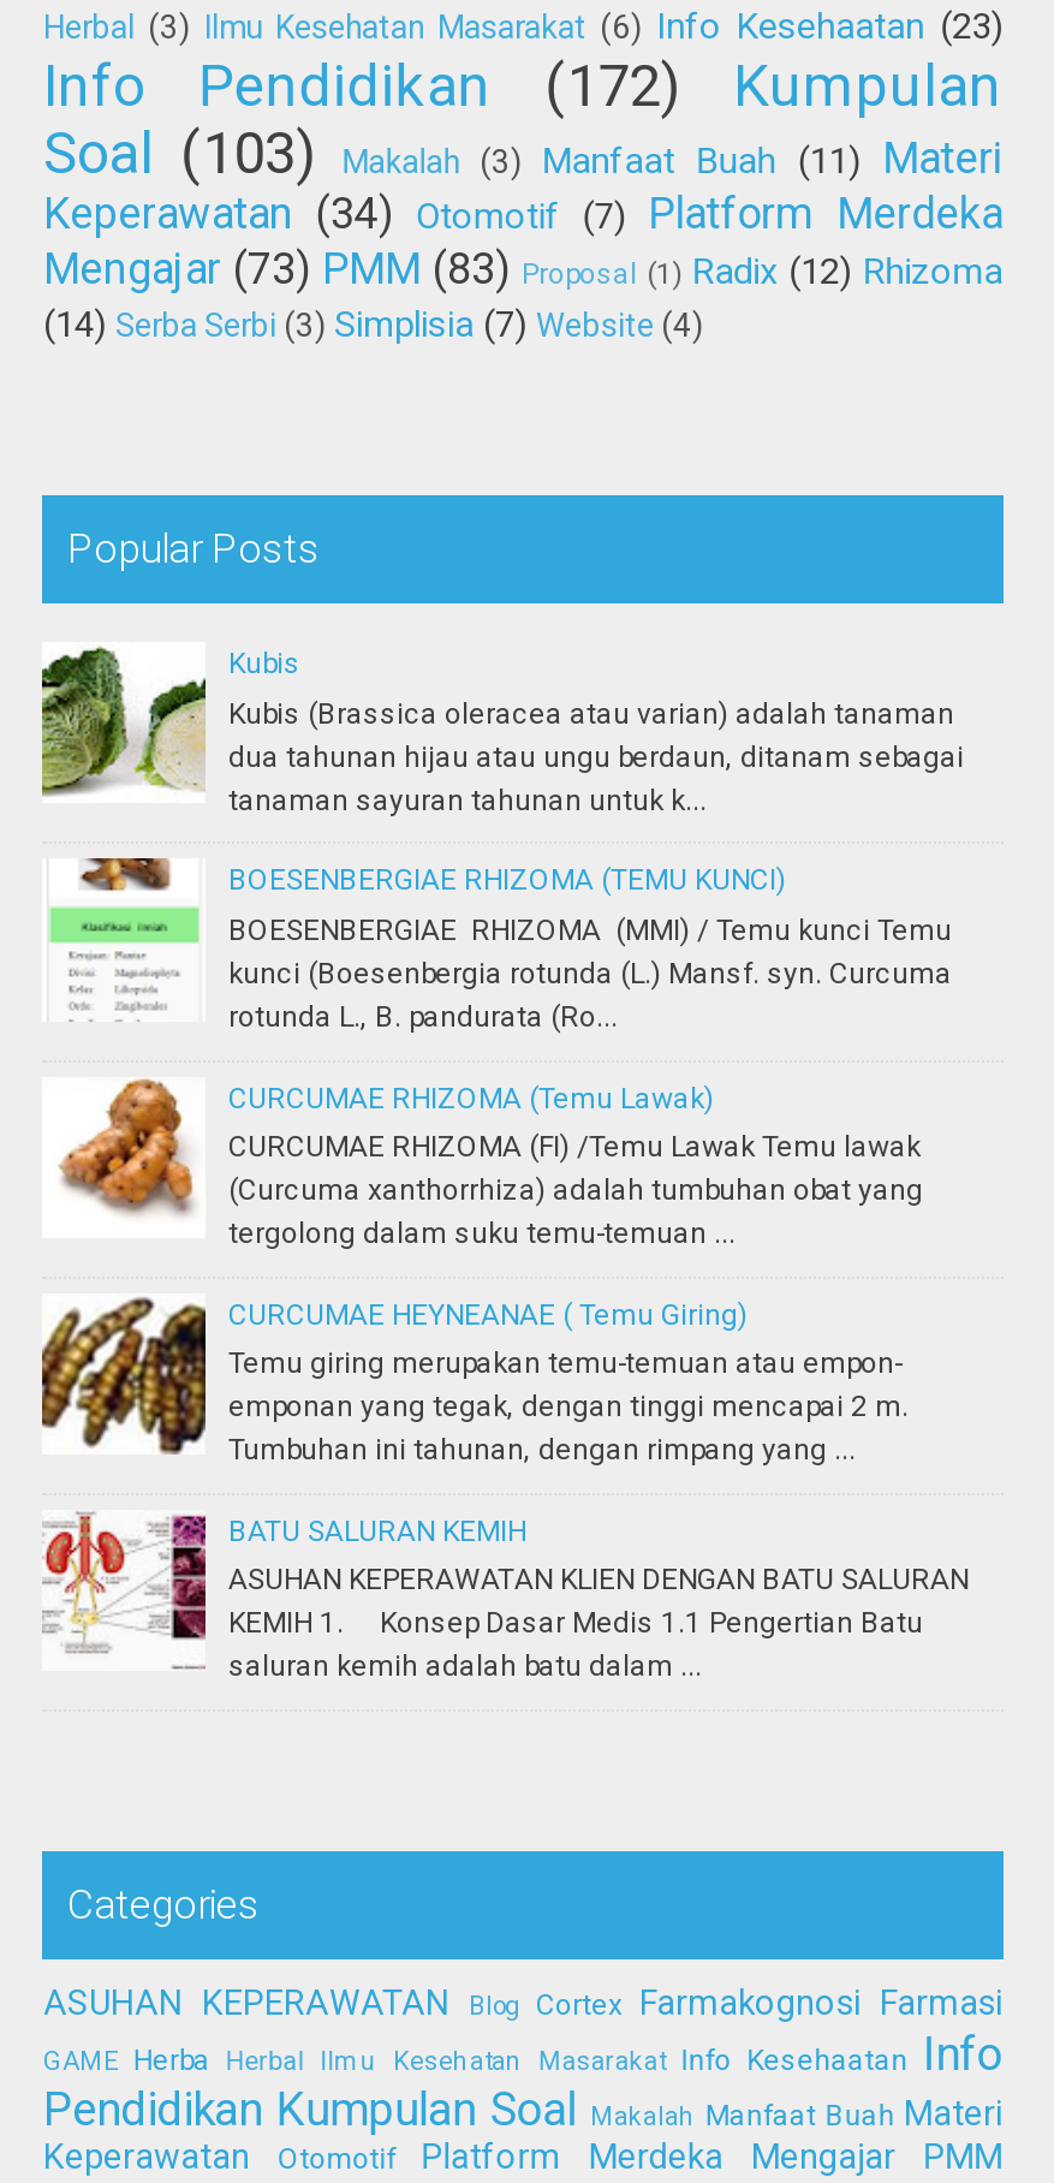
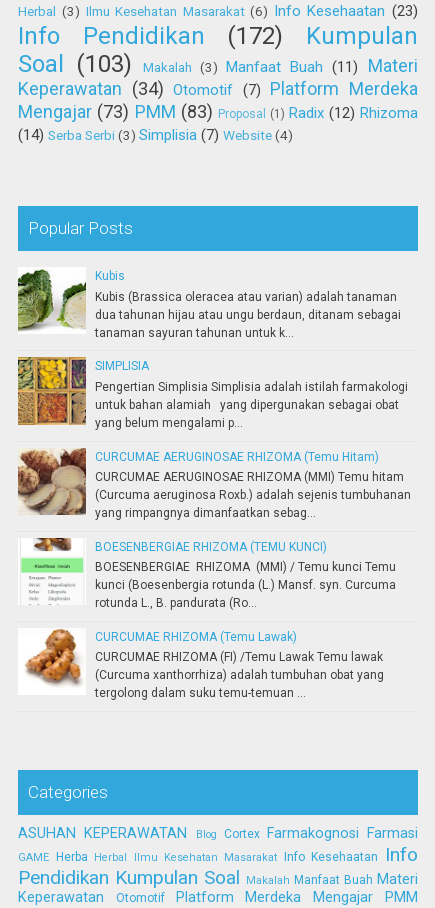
none -> [17,356,411,520] [image] | SIMPLISIA | Pengertian Simplisia Simplisia adalah istilah farmakologi | untuk bahan alamiah yang dipergunakan sebagai obat | yang belum mengalami p... | CURCUMAE AERUGINOSAE RHIZOMA (Temu Hitam) | CURCUMAE AERUGINOSAE RHIZOMA (MMI) Temu hitam | (Curcuma aeruginosa Roxb.) adalah sejenis tumbuhanan | yang rimpangnya dimanfaatkan sebag...
none -> [17,447,81,516] [image]
moved [64,864,952,1250] -> [27,540,396,700]: [image] | BOESENBERGIAE RHIZOMA (TEMU KUNCI) | BOESENBERGIAE RHIZOMA (MMI) / Temu kunci Temu | ... | (Curcuma xanthorrhiza) adalah tumbuhan obat yang | tergolong dalam suku temu-temuan ...
[40,1296,969,1684] [image] | CURCUMAE HEYNEANAE ( Temu Giring) | Temu giring merupakan temu-temuan atau empon- | emponan yang tegak, dengan tinggi mencapai 2 m. | Tumbuhan ini tahunan, dengan rimpang yang ... | BATU SALURAN KEMIH | ASUHAN KEPERAWATAN KLIEN DENGAN BATU SALURAN | KEMIH 1. Konsep Dasar Medis 1.1 Pengertian Batu | saluran kemih adalah batu dalam ... -> none
[42,1512,193,1671] [image] -> none

